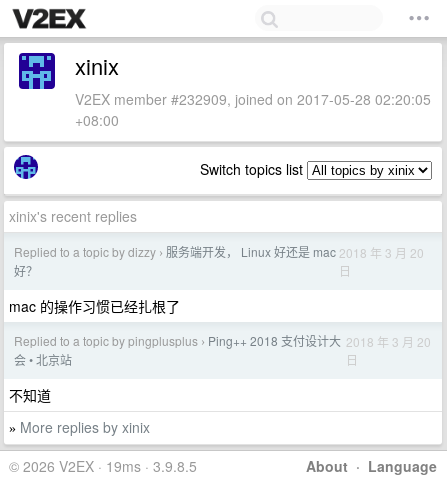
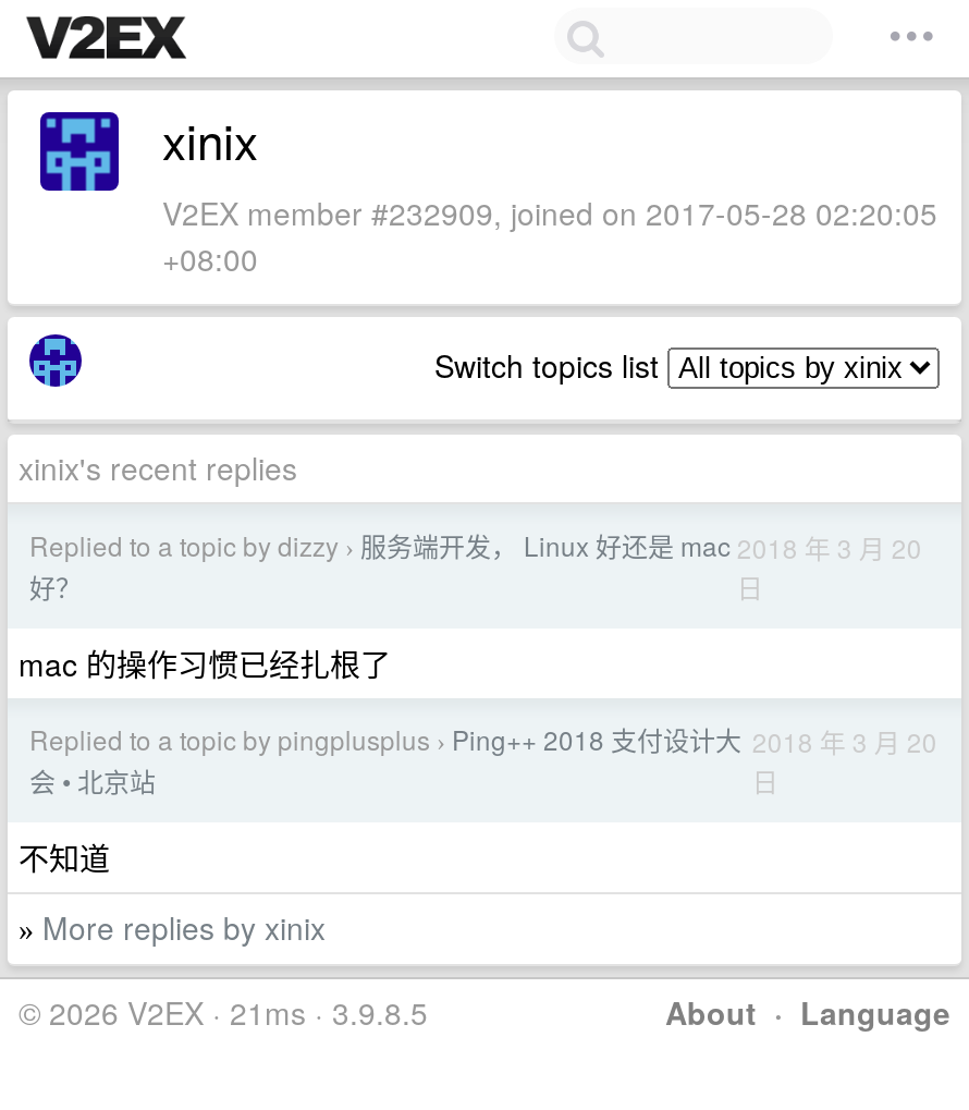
[9,456,197,476] © 2026 V2EX · 19ms · 3.9.8.5 -> [19,990,428,1034] © 2026 V2EX · 21ms · 3.9.8.5

